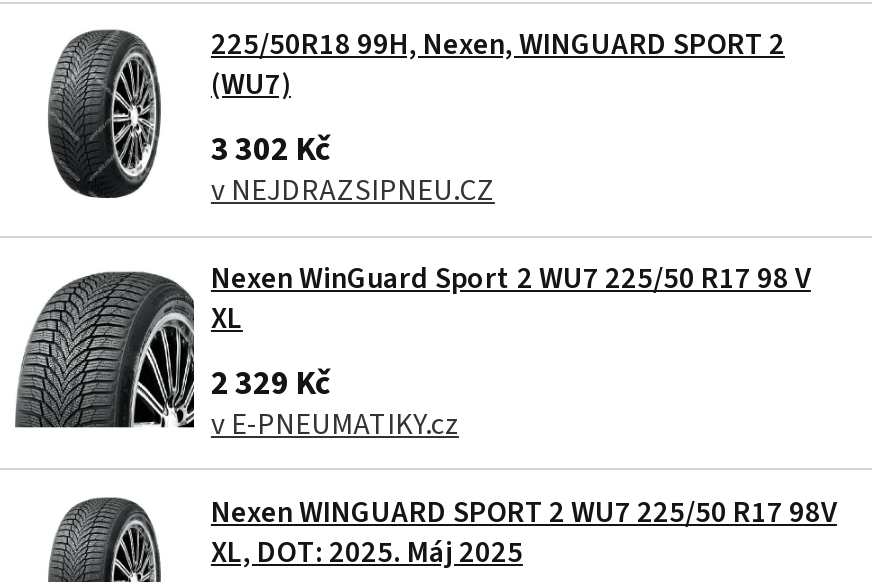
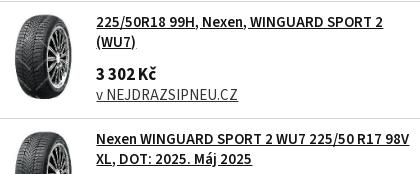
[14,258,811,446] [image] | Nexen WinGuard Sport 2 WU7 225/50 R17 98 V | XL | 2 329 Kč | v E-PNEUMATIKY.cz -> none

